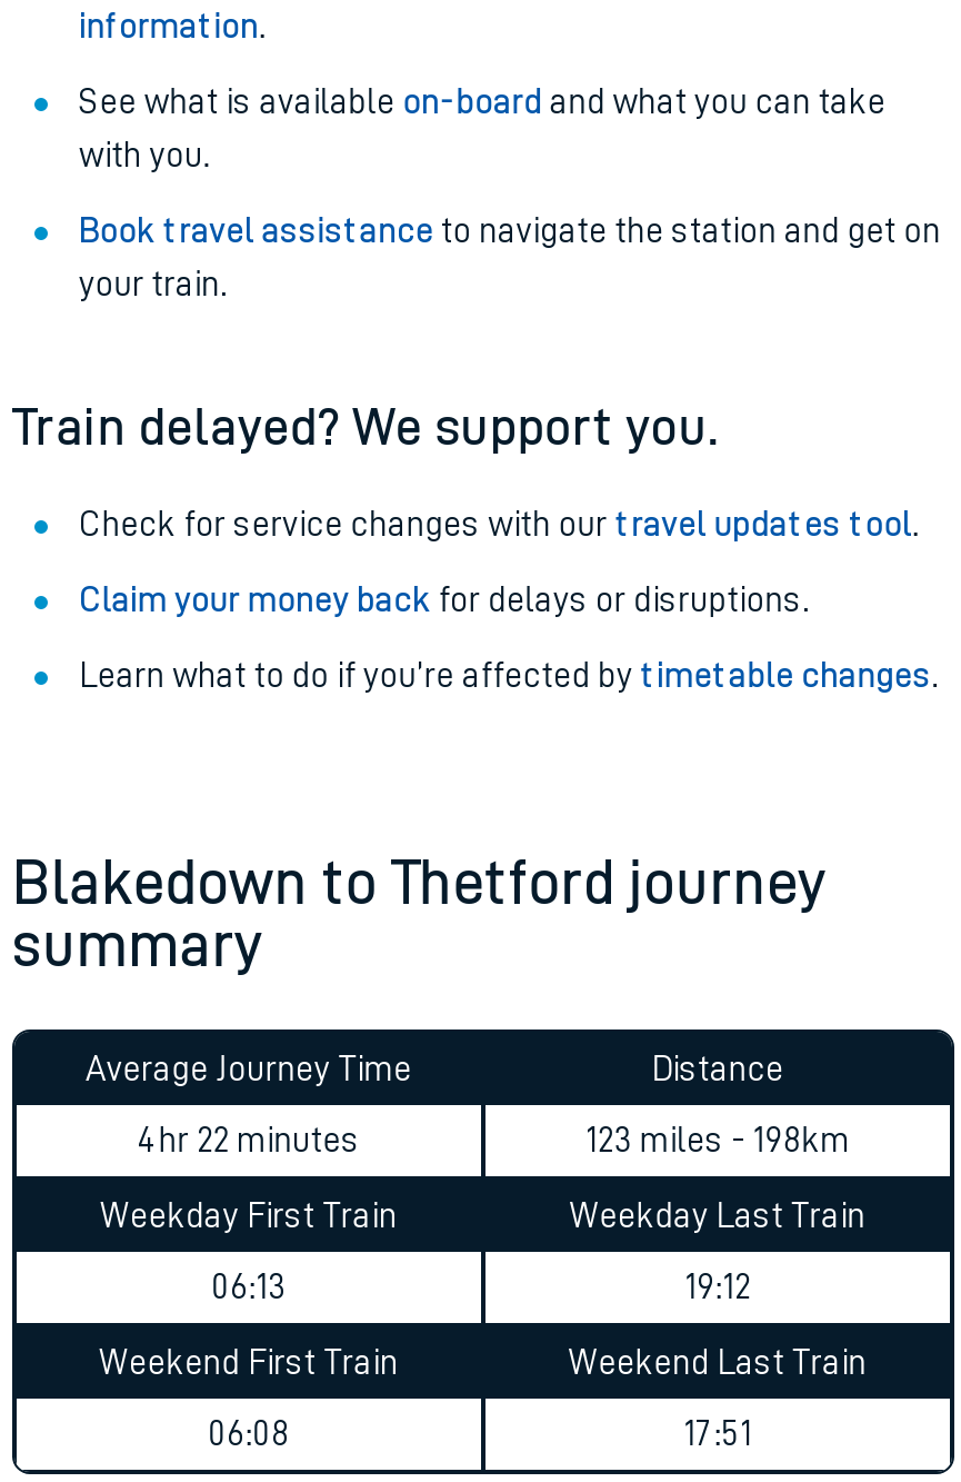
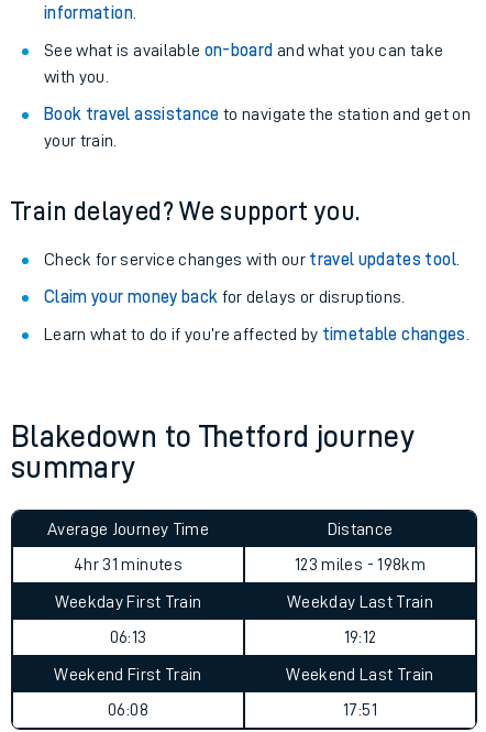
[138,1123,360,1158] 4hr 22 minutes -> [74,556,183,573] 4hr 31 minutes

